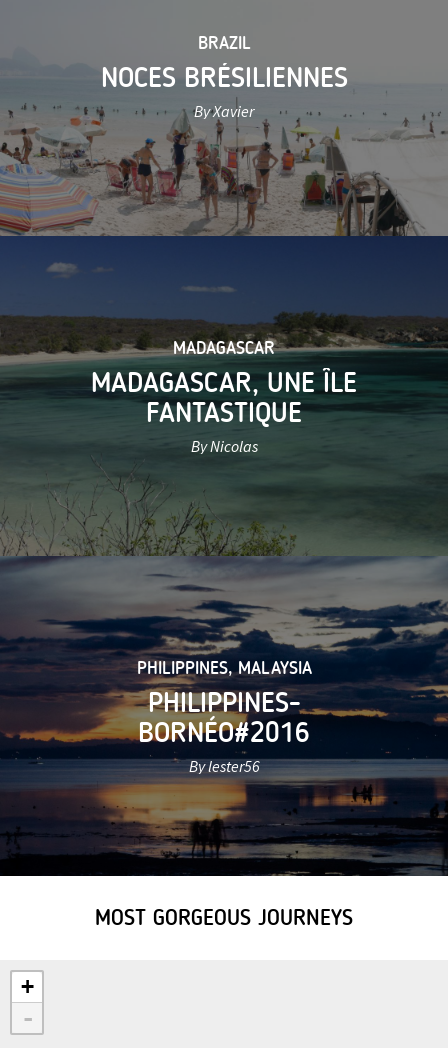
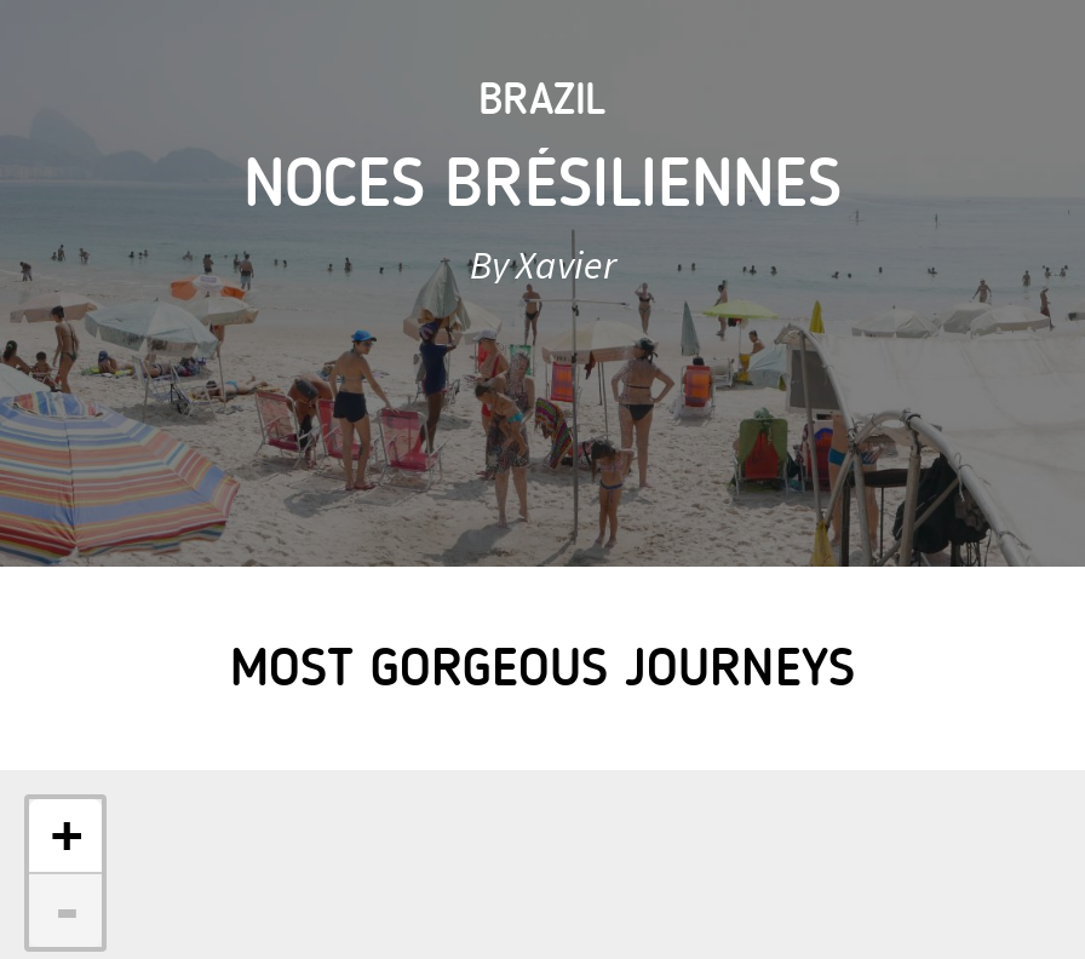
[3,235,445,877] [image] | MADAGASCAR | MADAGASCAR, UNE ÎLE | FANTASTIQUE | By Nicolas -> none
[136,657,311,776] PHILIPPINES, MALAYSIA | PHILIPPINES- | BORNÉO#2016 | By lester56 -> none

